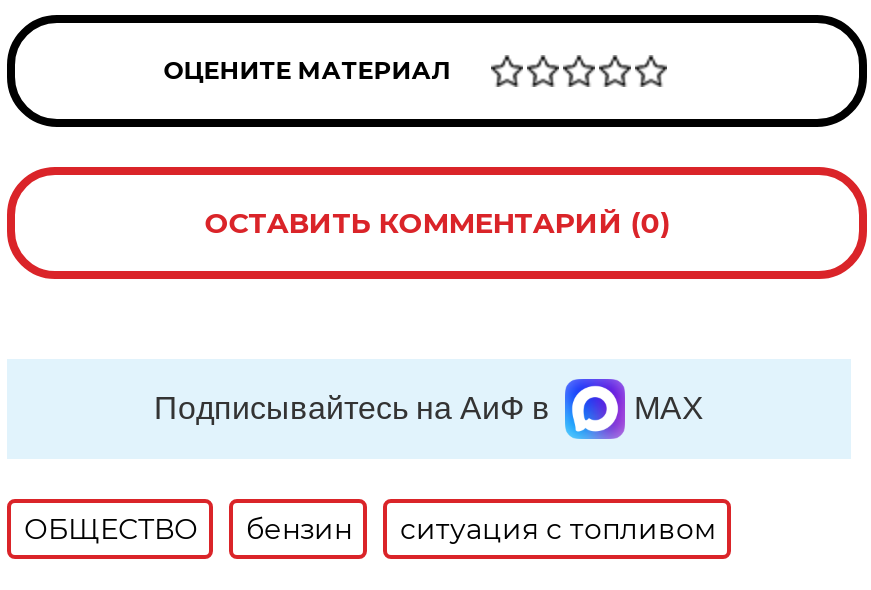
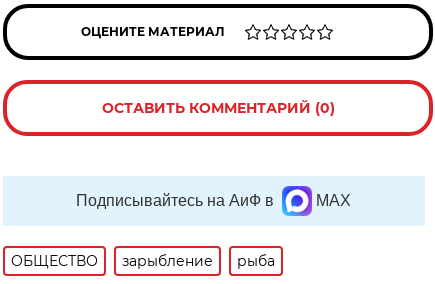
[246,510,716,546] бензин | ситуация с топливом -> [122,252,275,270] зарыбление | рыба

